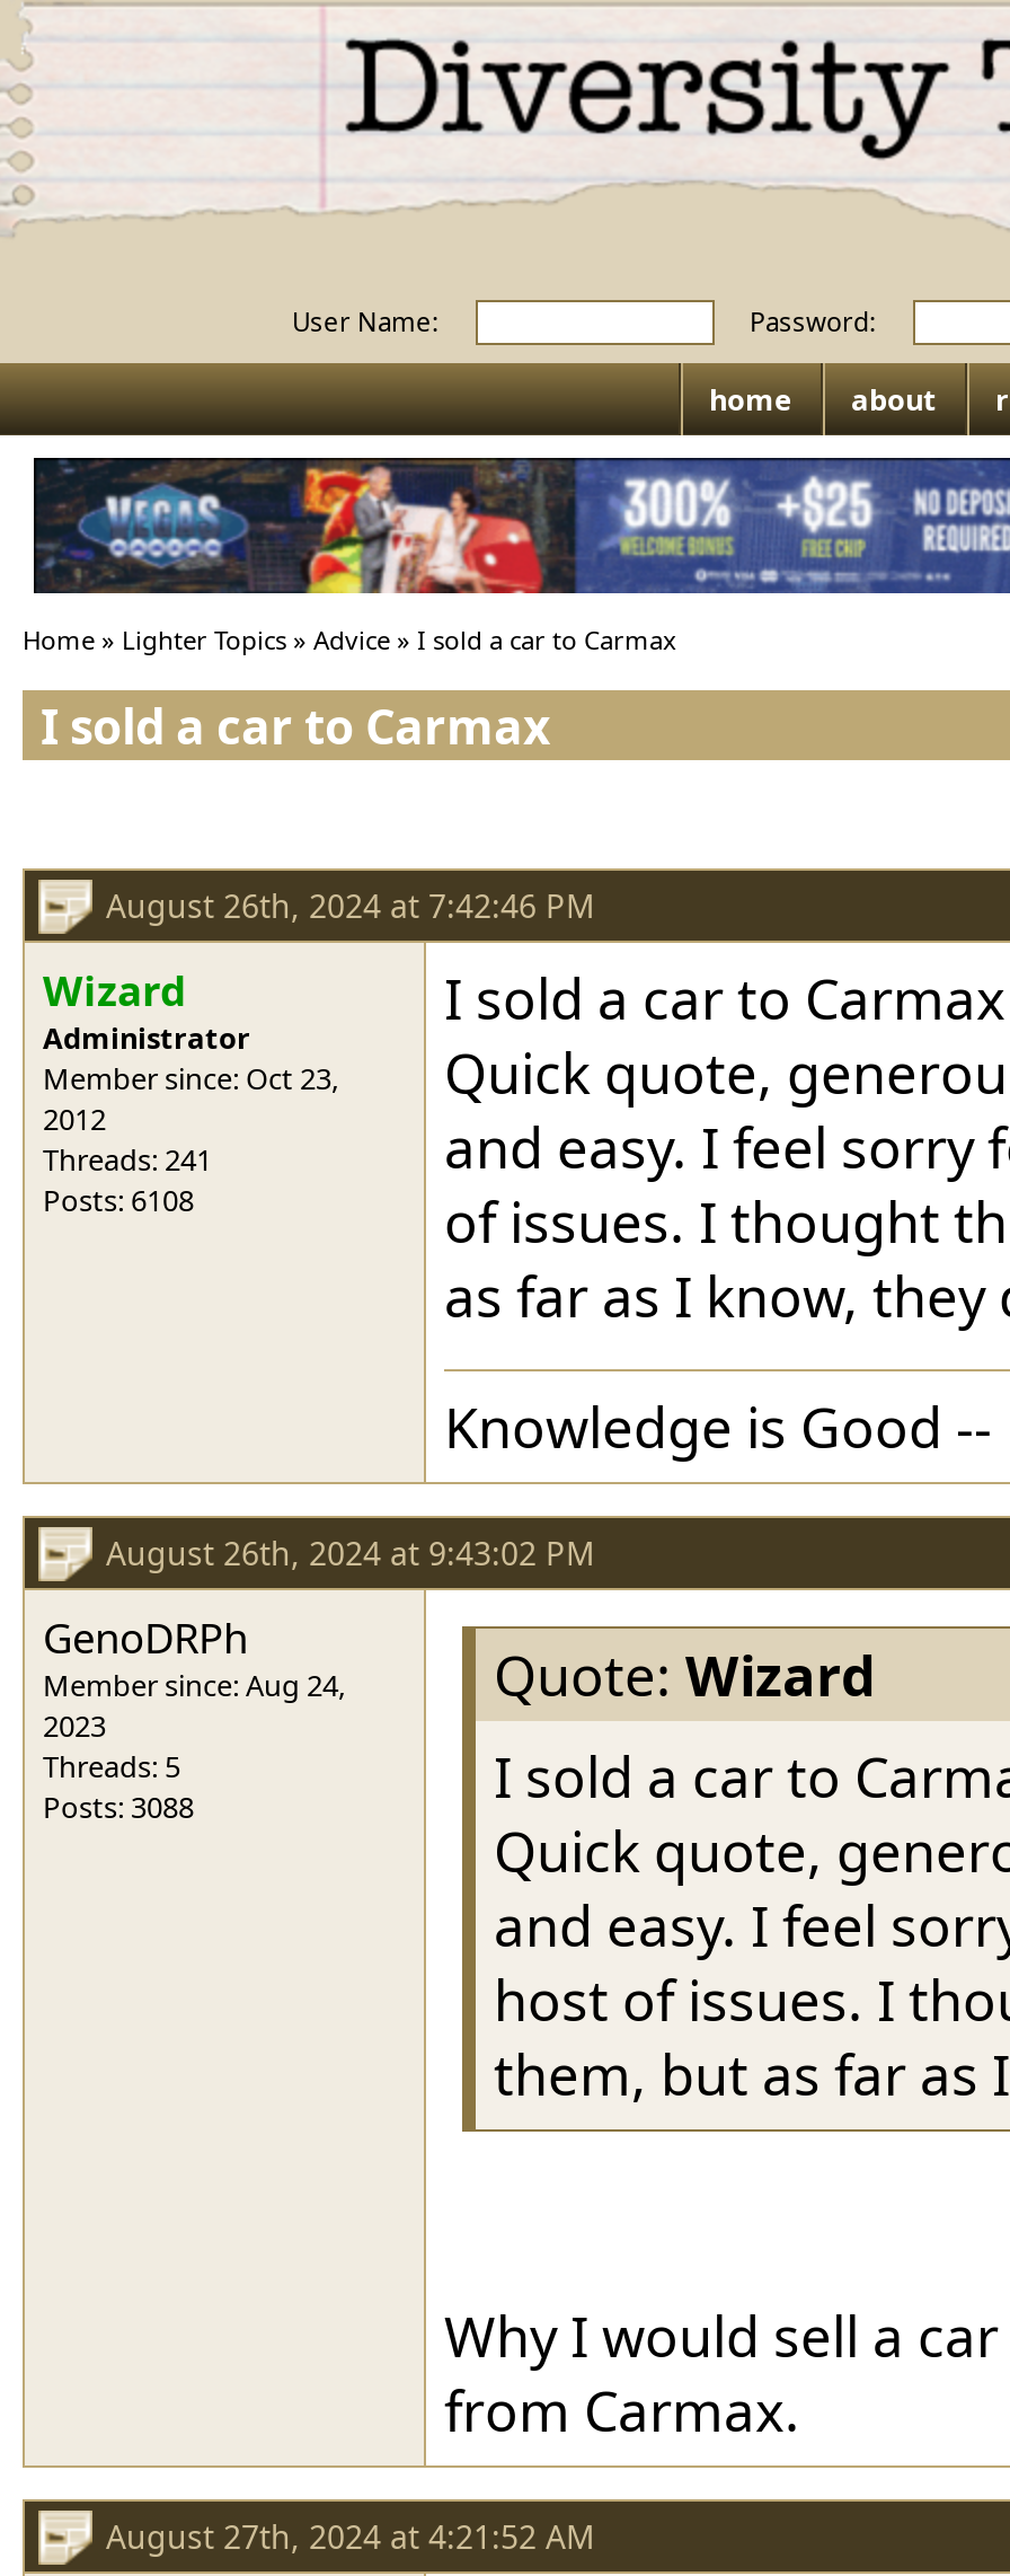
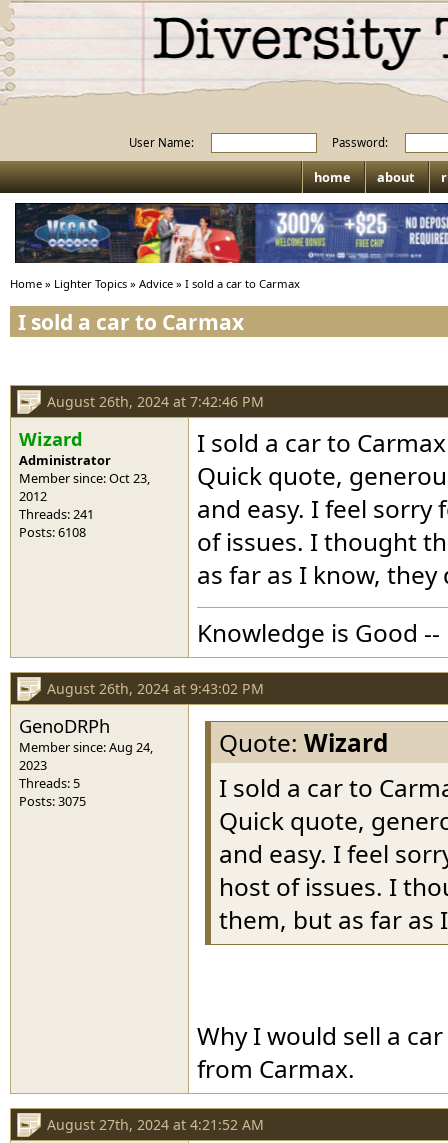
[43,1786,194,1826] Posts: 3088 -> [19,792,86,810] Posts: 3075

